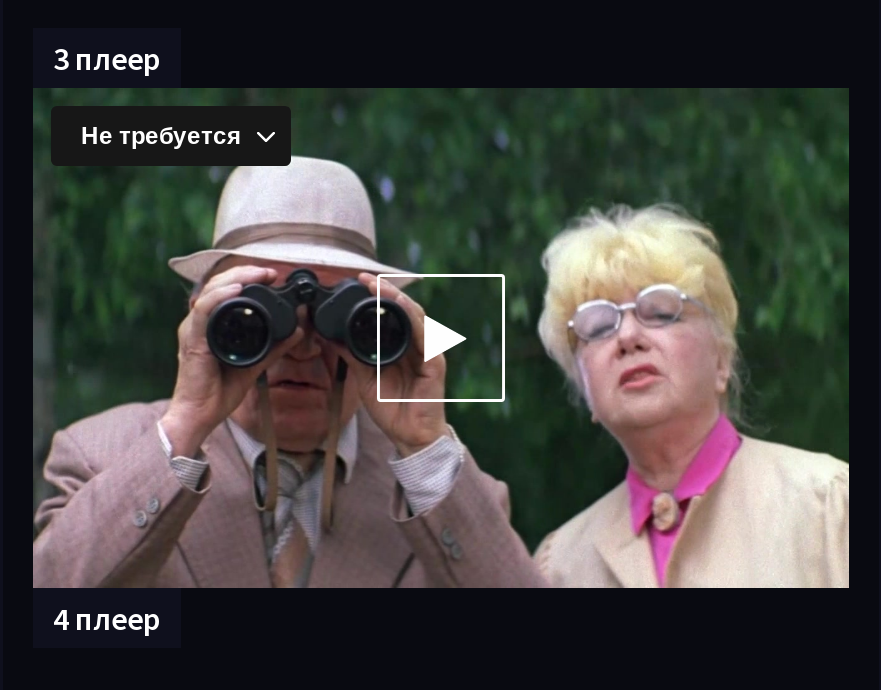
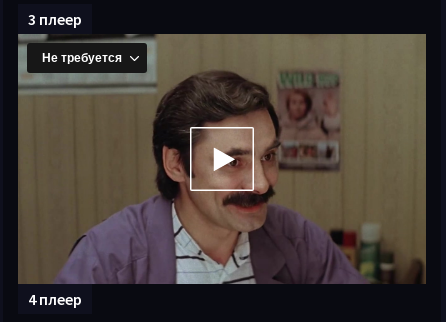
[33,88,851,590] [image] -> [17,33,427,285] [image]

